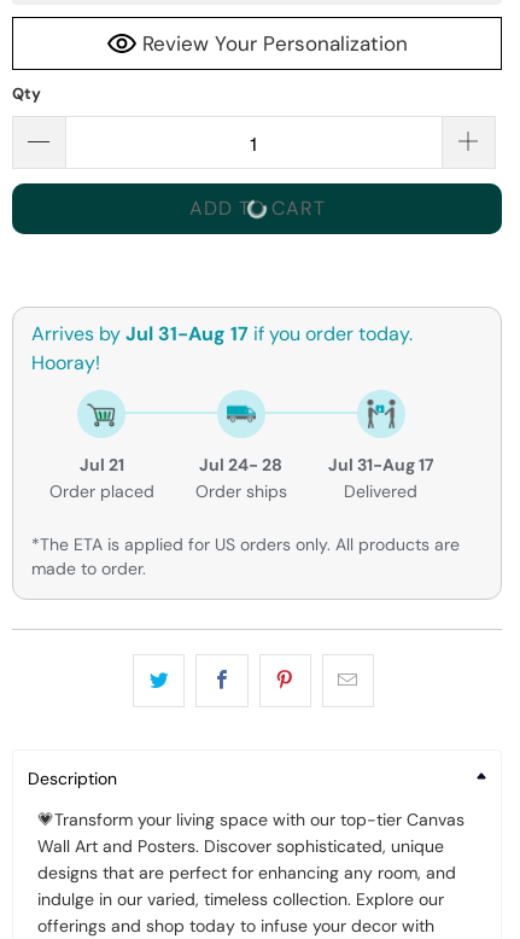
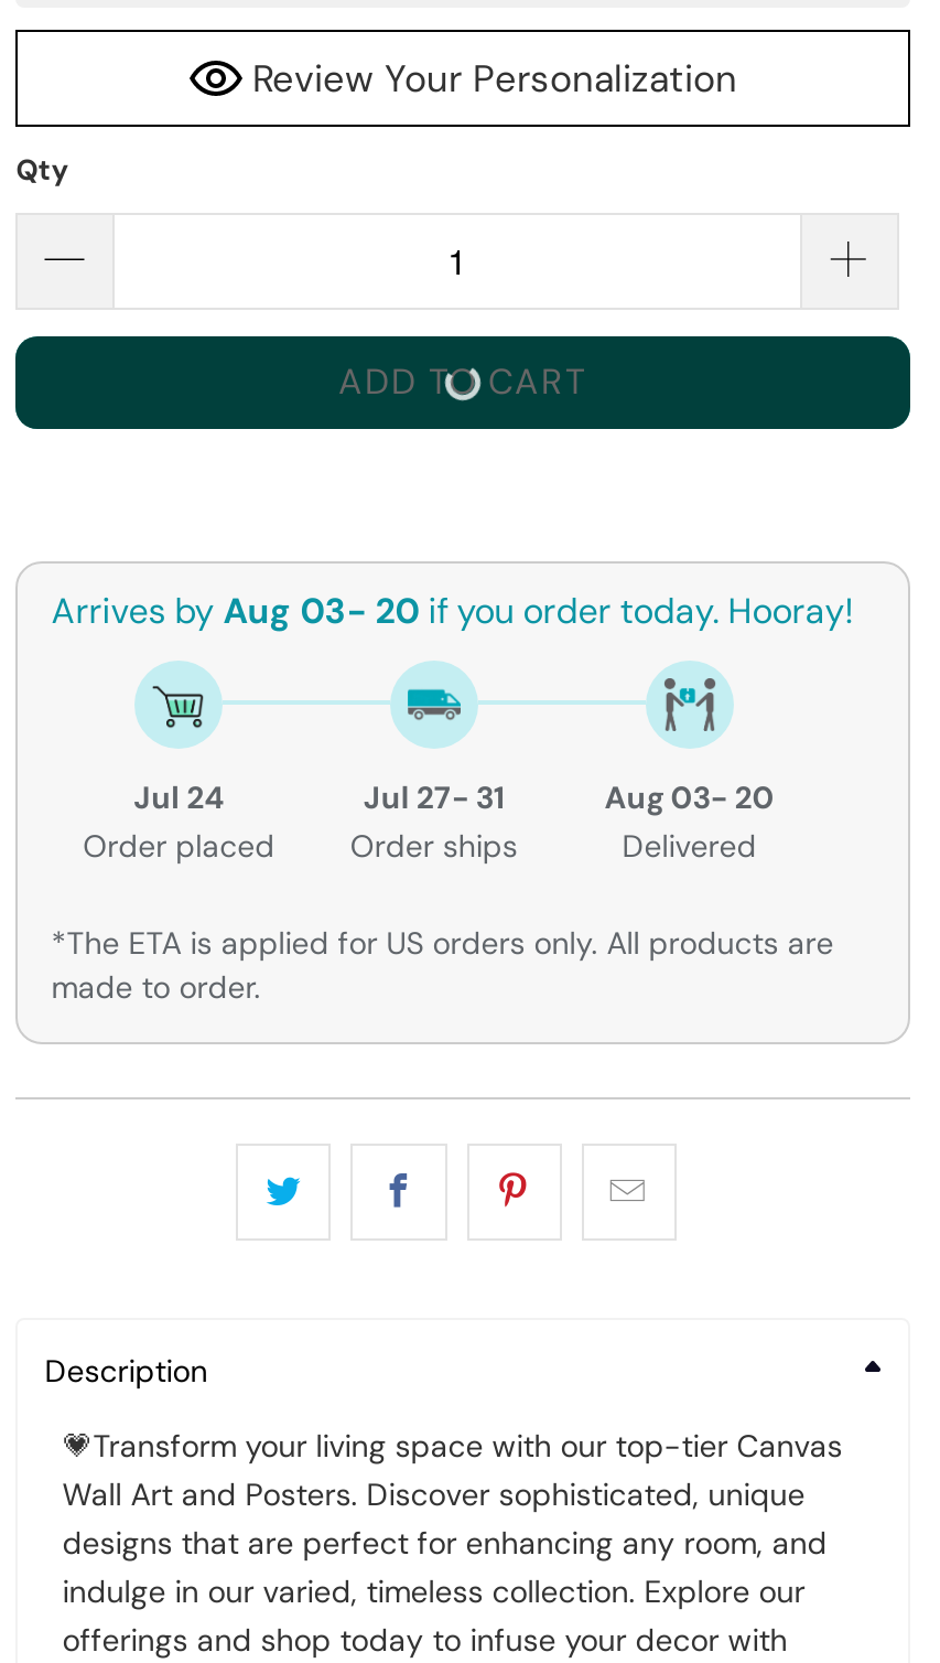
[32,321,413,375] Arrives by Jul 31-Aug 17 if you order today. | Hooray! -> [51,587,853,633] Arrives by Aug 03- 20 if you order today. Hooray!
[79,454,124,476] Jul 21 -> [134,777,224,816] Jul 24
[200,454,283,476] Jul 24- 28 -> [363,777,504,816] Jul 27- 31
[328,454,434,476] Jul 31-Aug 17 -> [604,777,774,816] Aug 03- 20

